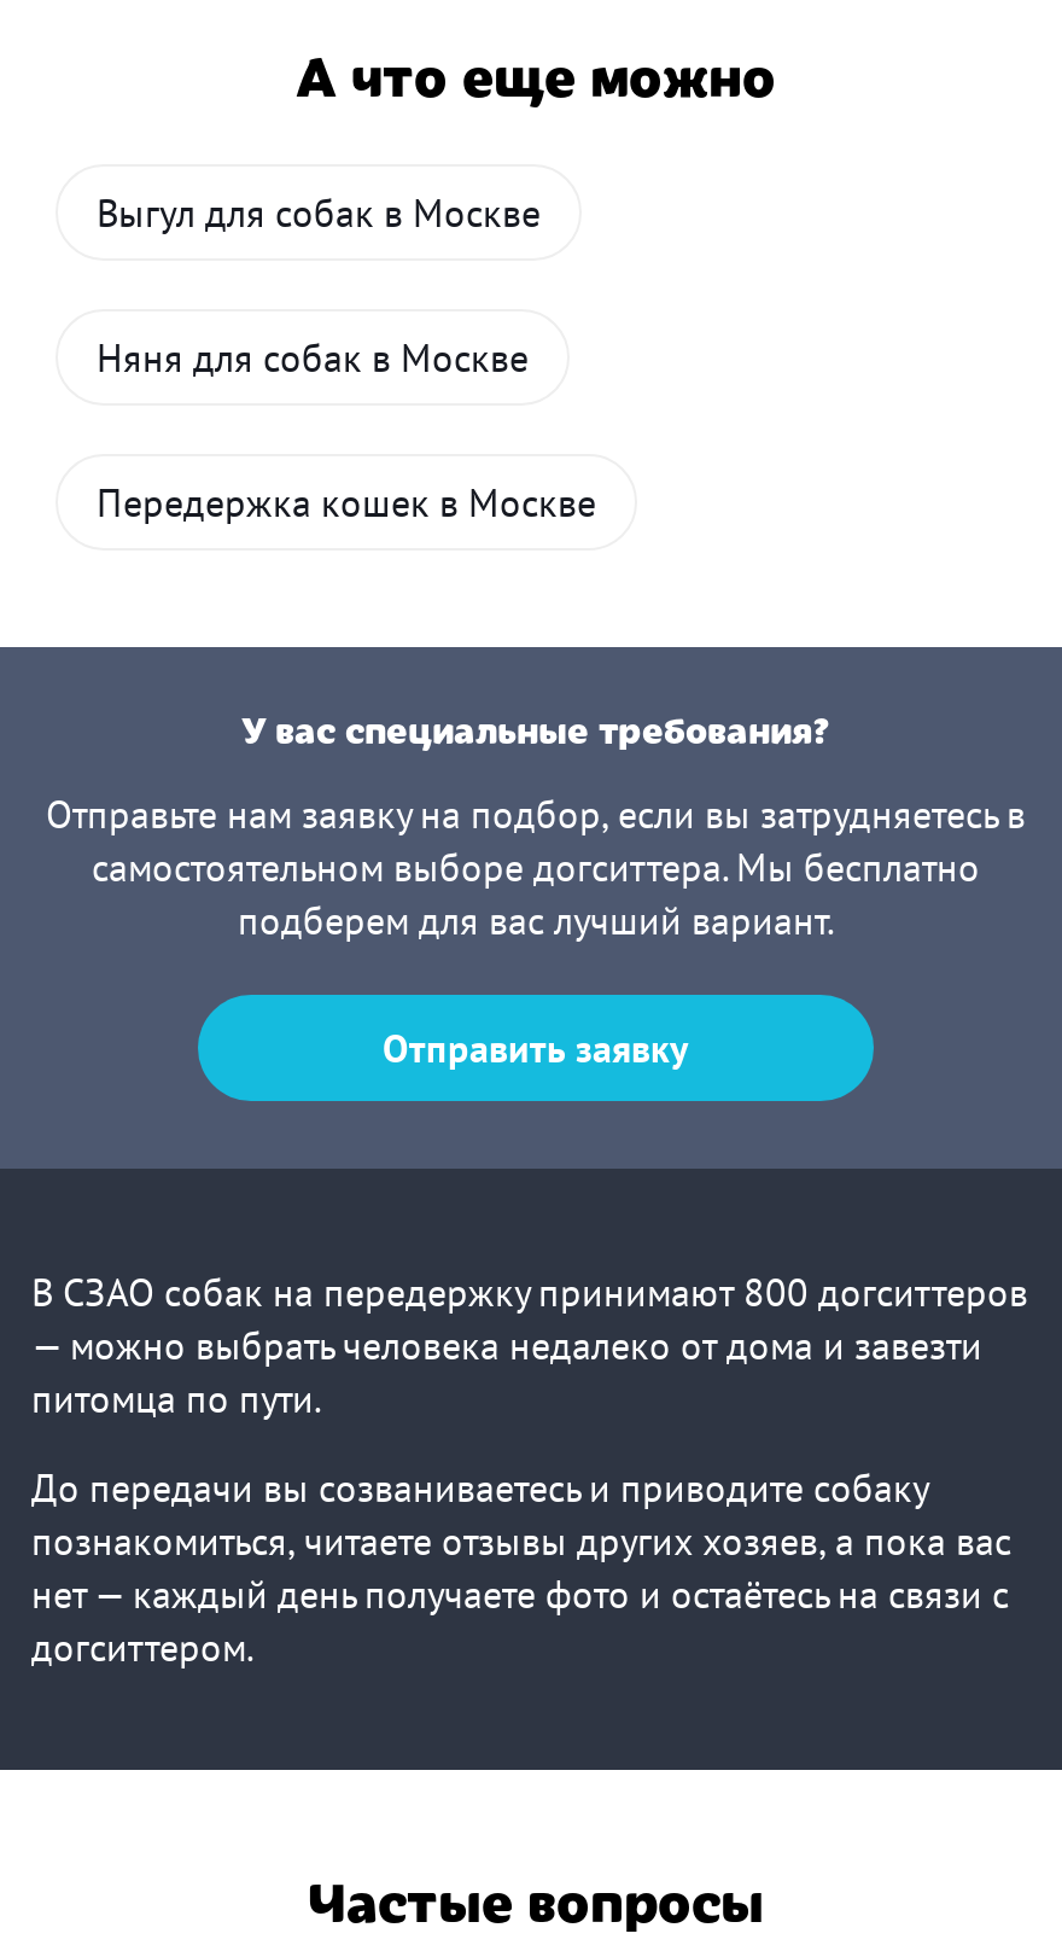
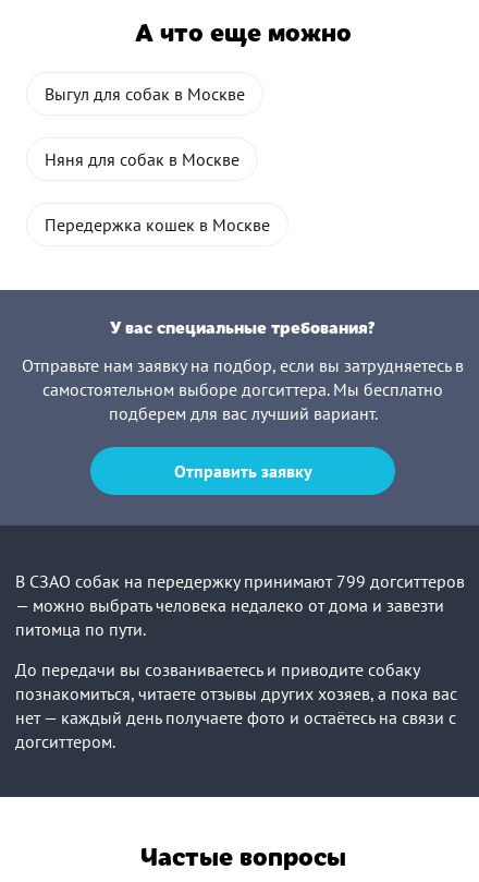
[31,1268,1028,1316] В СЗАО собак на передержку принимают 800 догситтеров -> [15,570,465,592] В СЗАО собак на передержку принимают 799 догситтеров

